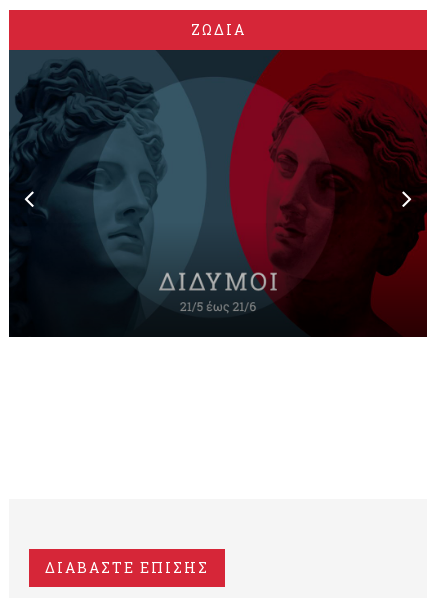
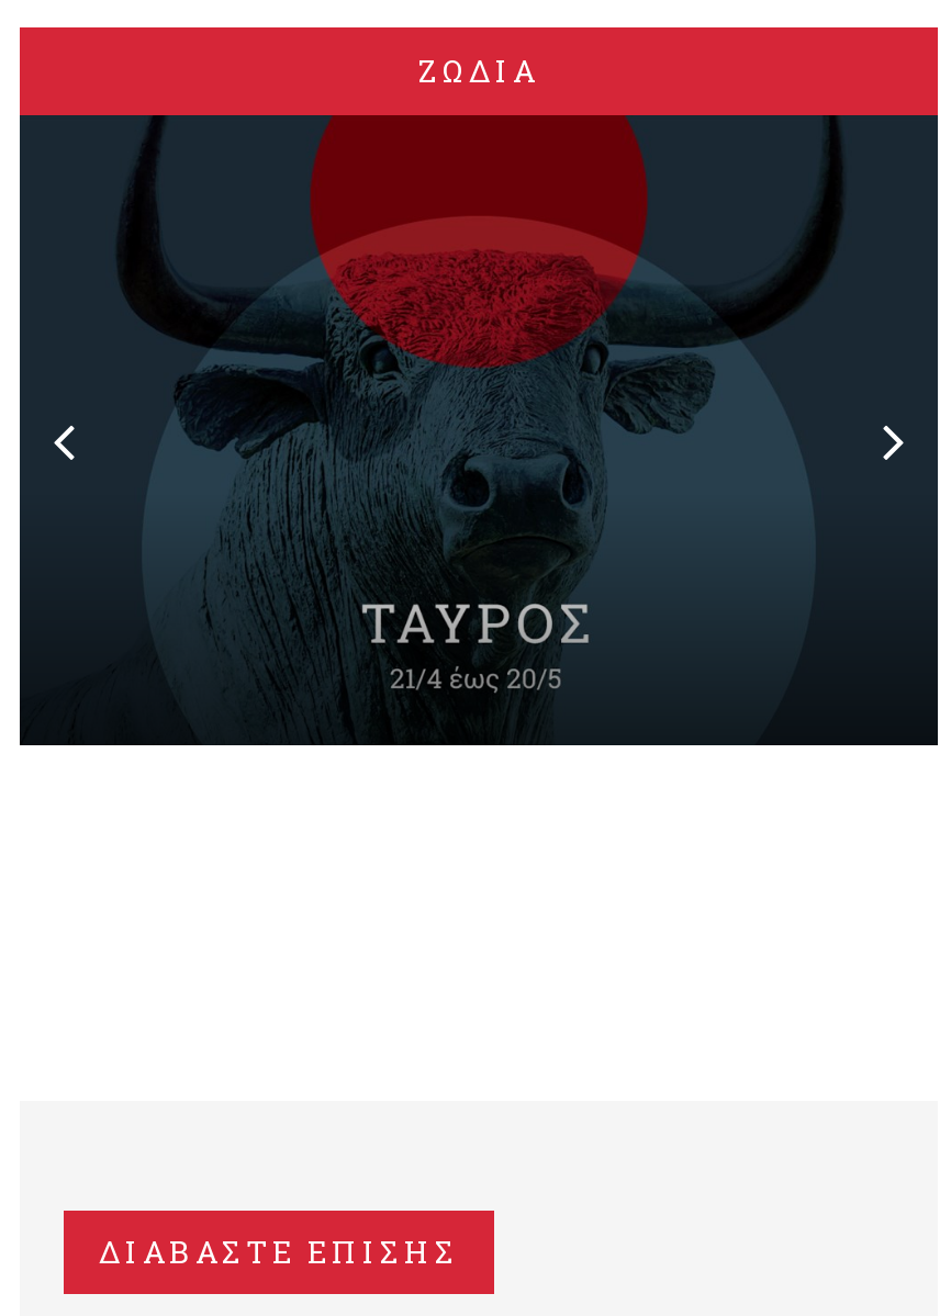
[11,50,427,335] [image] -> [22,115,938,741] [image]

